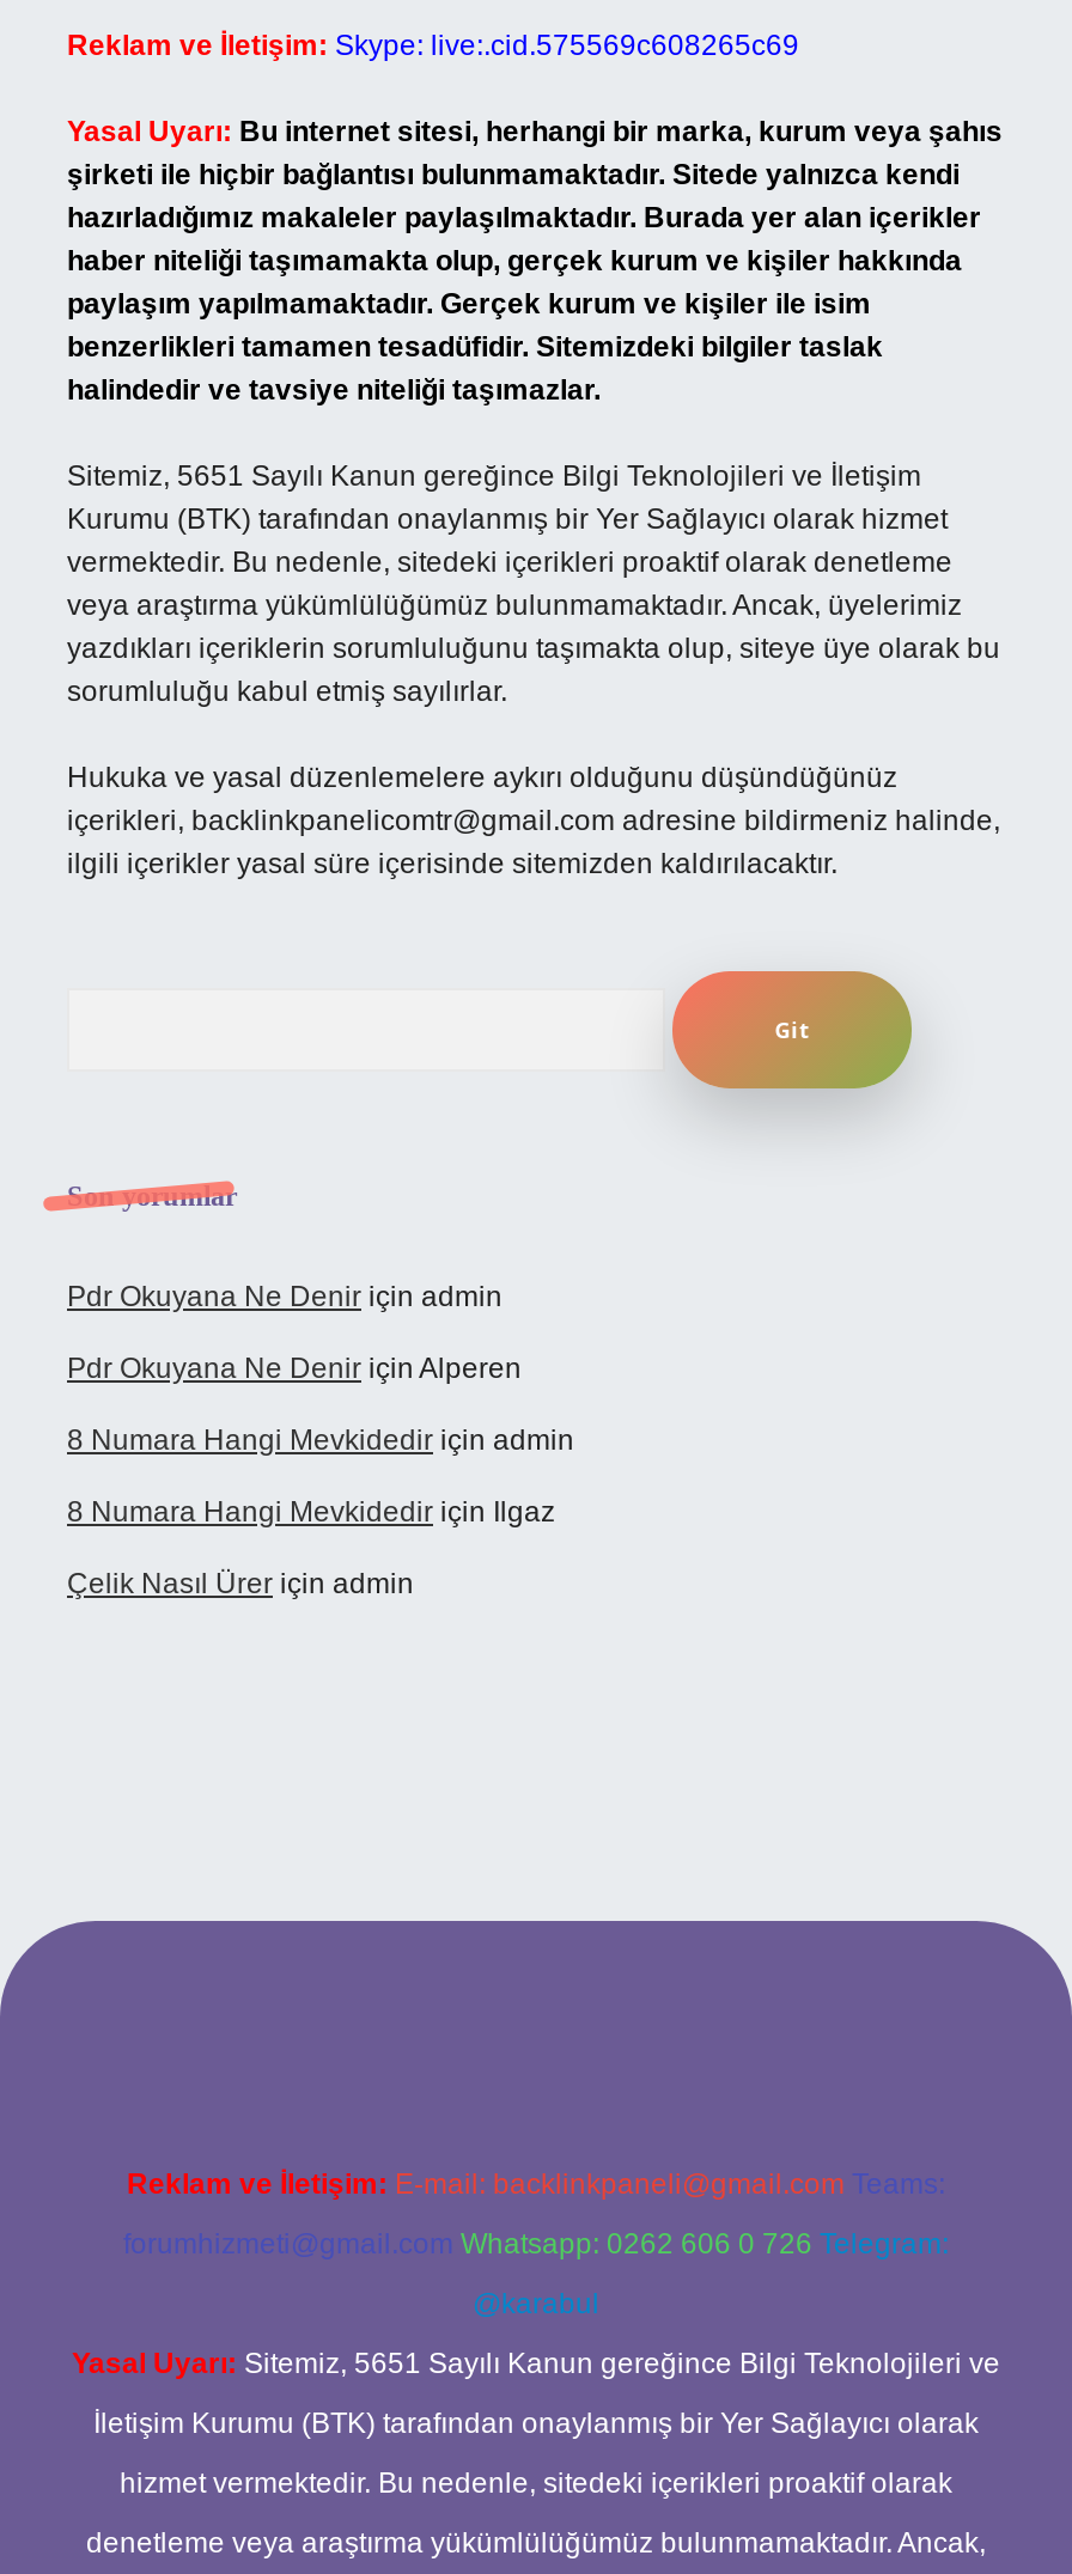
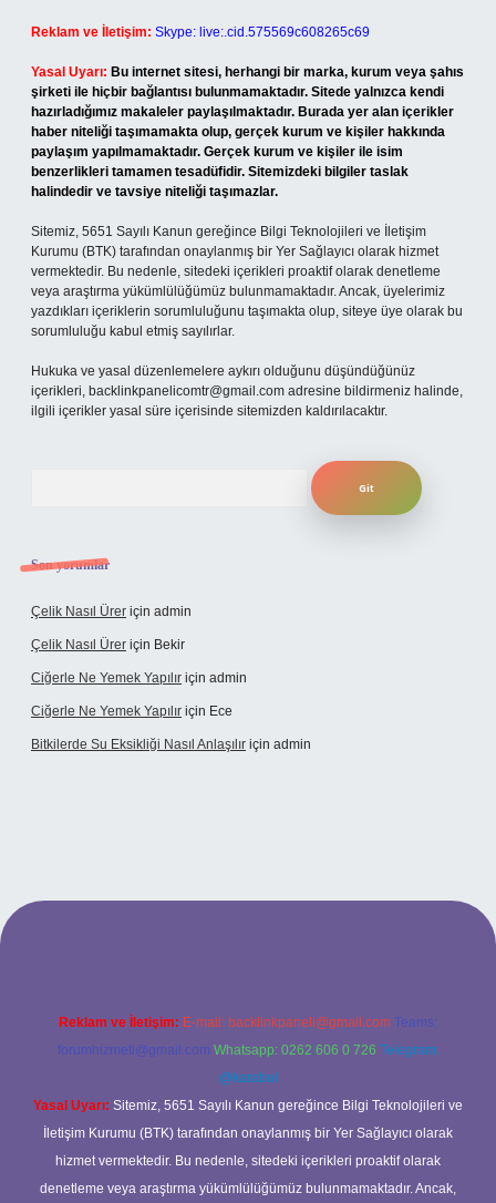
[67,1280,574,1529] Pdr Okuyana Ne Denir için admin | Pdr Okuyana Ne Denir için Alperen | 8 Numara Hangi Mevkidedir için admin | 8 Numara Hangi Mevkidedir için Ilgaz -> none
moved [67,1567,414,1600] -> [31,604,192,619]: Çelik Nasıl Ürer için admin
none -> [31,637,311,752] Çelik Nasıl Ürer için Bekir | Ciğerle Ne Yemek Yapılır için admin | Ciğerle Ne Yemek Yapılır için Ece | Bitkilerde Su Eksikliği Nasıl Anlaşılır için admin

